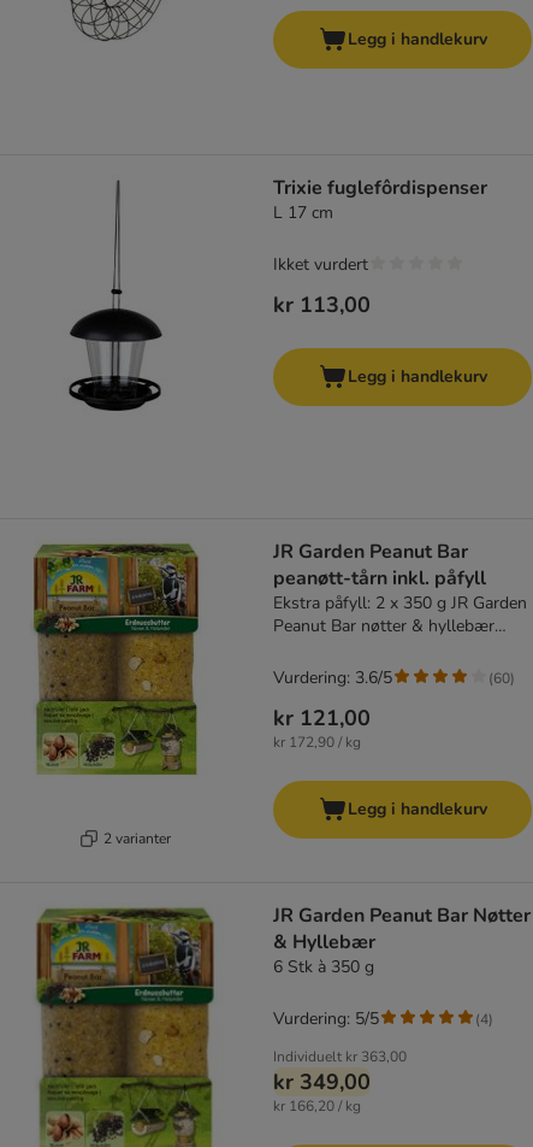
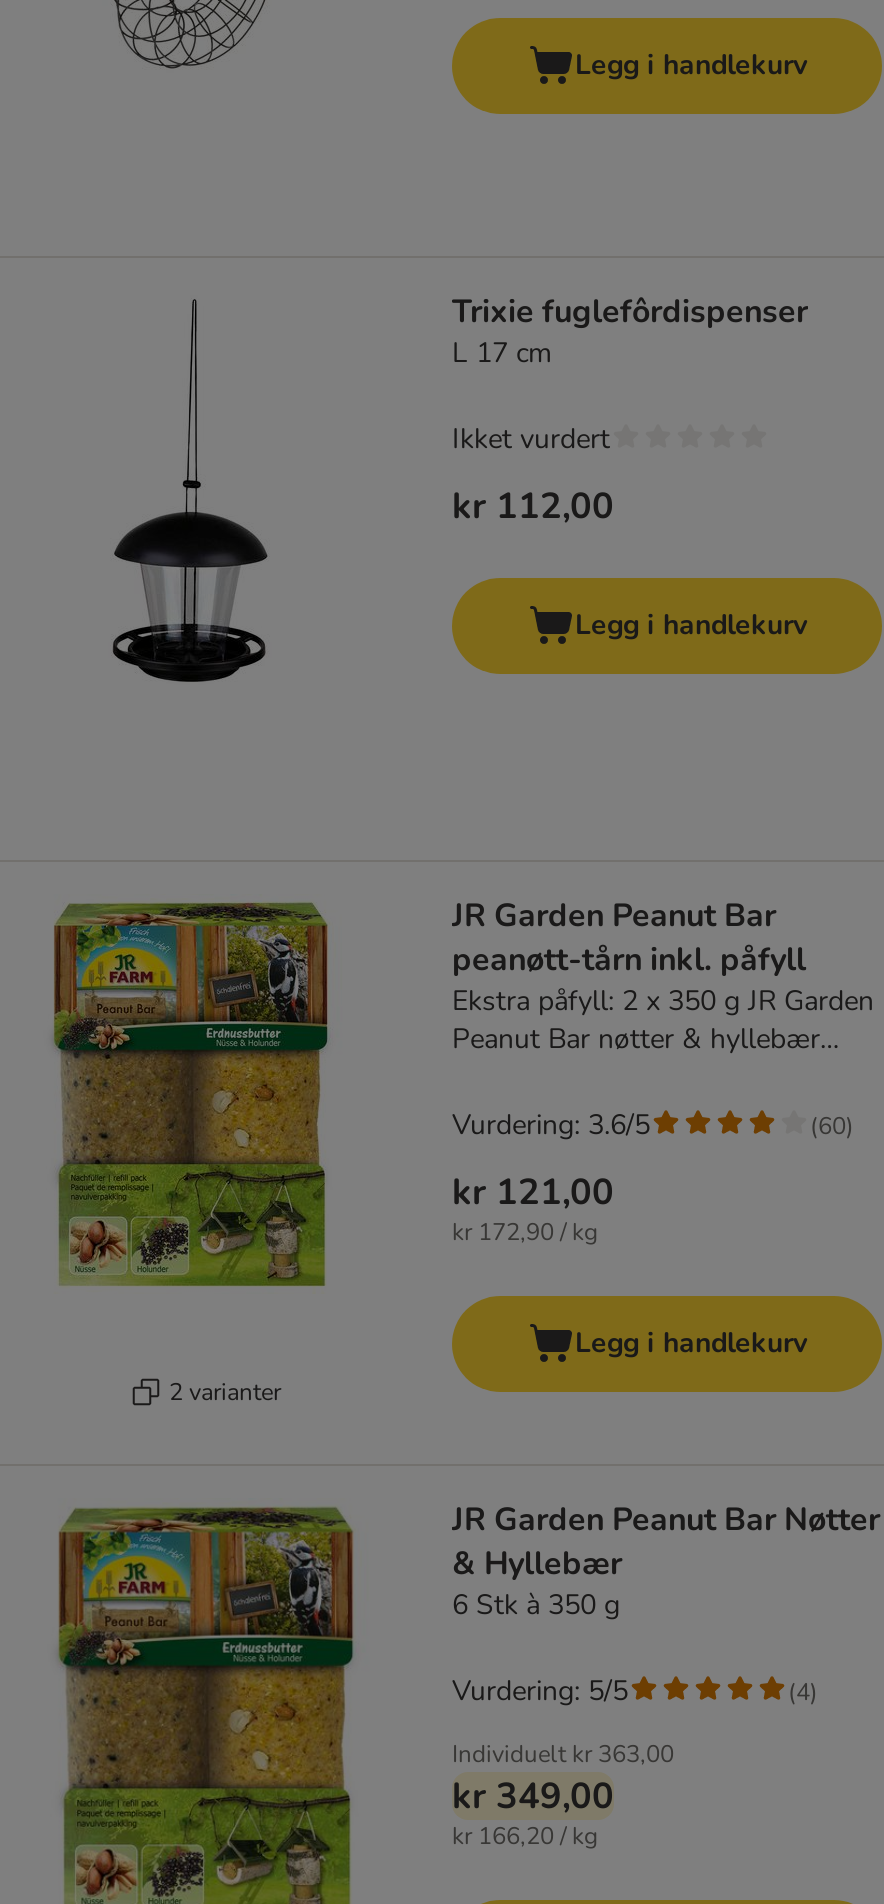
[273,290,371,319] kr 113,00 -> [452,482,614,530] kr 112,00

